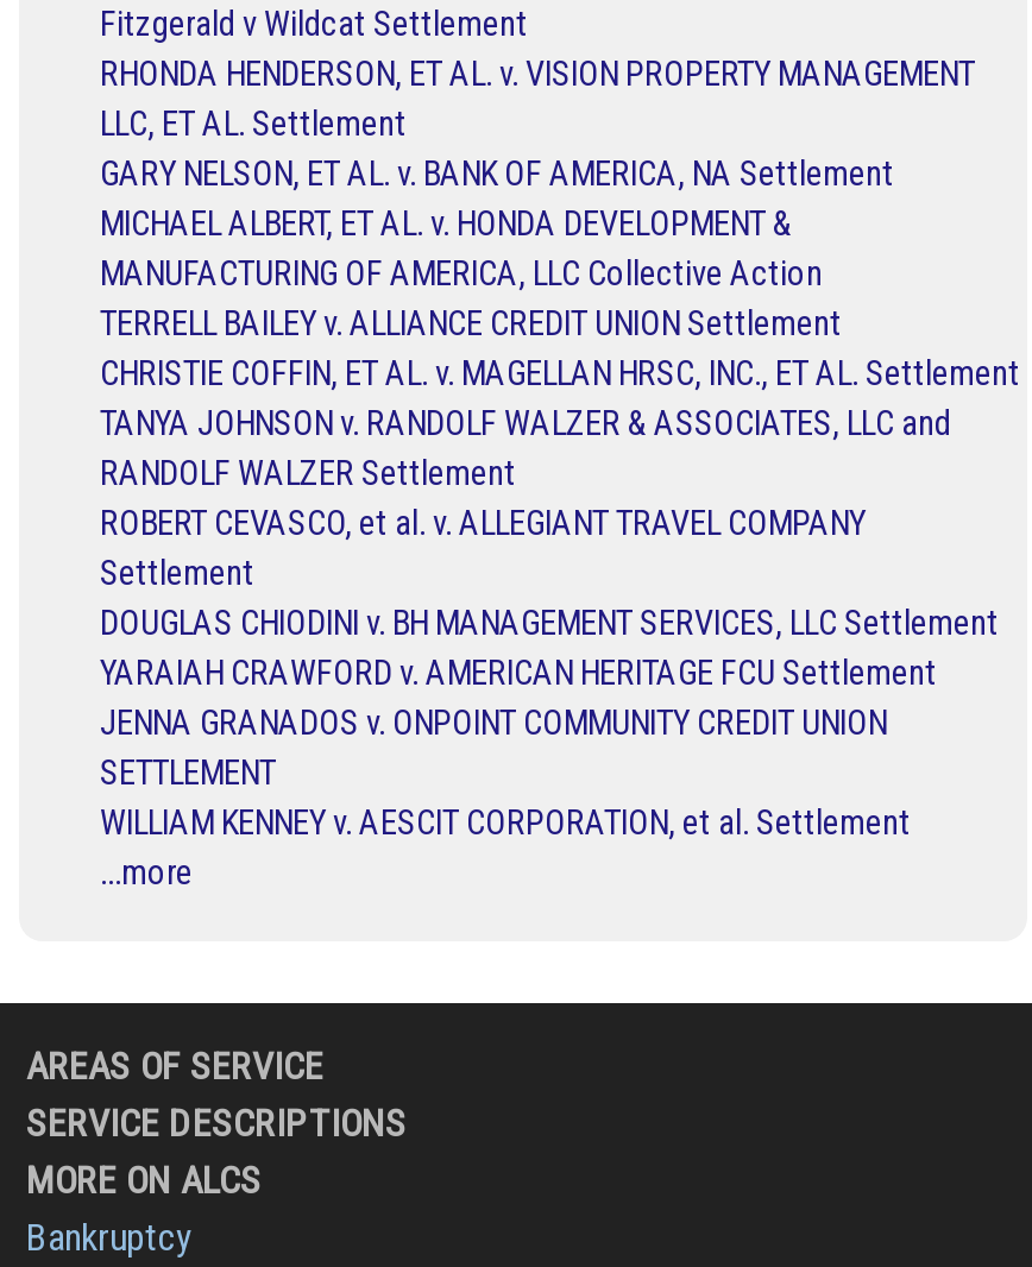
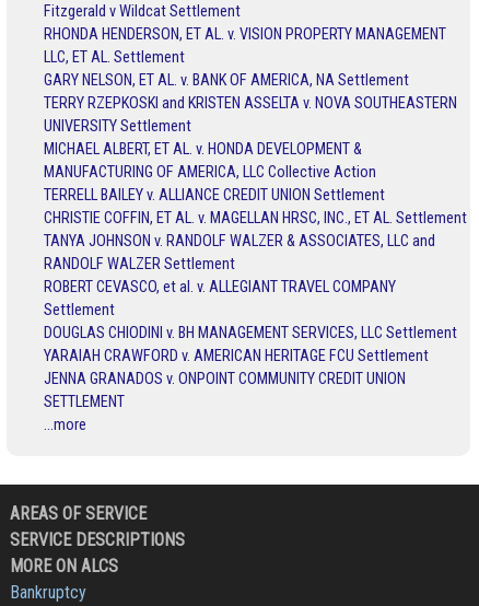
none -> [44,94,457,136] TERRY RZEPKOSKI and KRISTEN ASSELTA v. NOVA SOUTHEASTERN | UNIVERSITY Settlement
moved [100,204,1020,794] -> [44,140,467,411]: MICHAEL ALBERT, ET AL. v. HONDA DEVELOPMENT & | MANUFACTURING OF AMERICA, LLC Collective Action | TERRELL BAILEY v. ALLIANCE CREDIT UNION Settlement | ... | JENNA GRANADOS v. ONPOINT COMMUNITY CREDIT UNION | SETTLEMENT
[100,803,911,844] WILLIAM KENNEY v. AESCIT CORPORATION, et al. Settlement -> none

